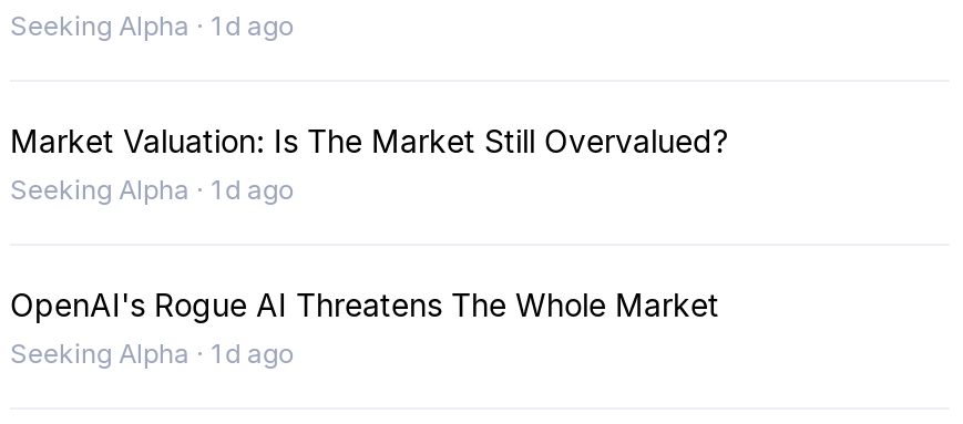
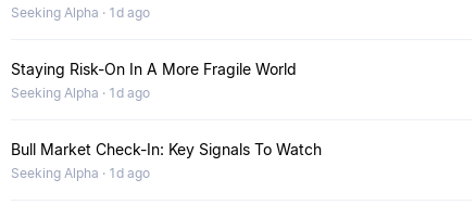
[10,121,728,159] Market Valuation: Is The Market Still Overvalued? -> [11,59,297,78] Staying Risk-On In A More Fragile World
[10,285,719,323] OpenAI's Rogue AI Threatens The Whole Market -> [11,140,322,158] Bull Market Check-In: Key Signals To Watch

